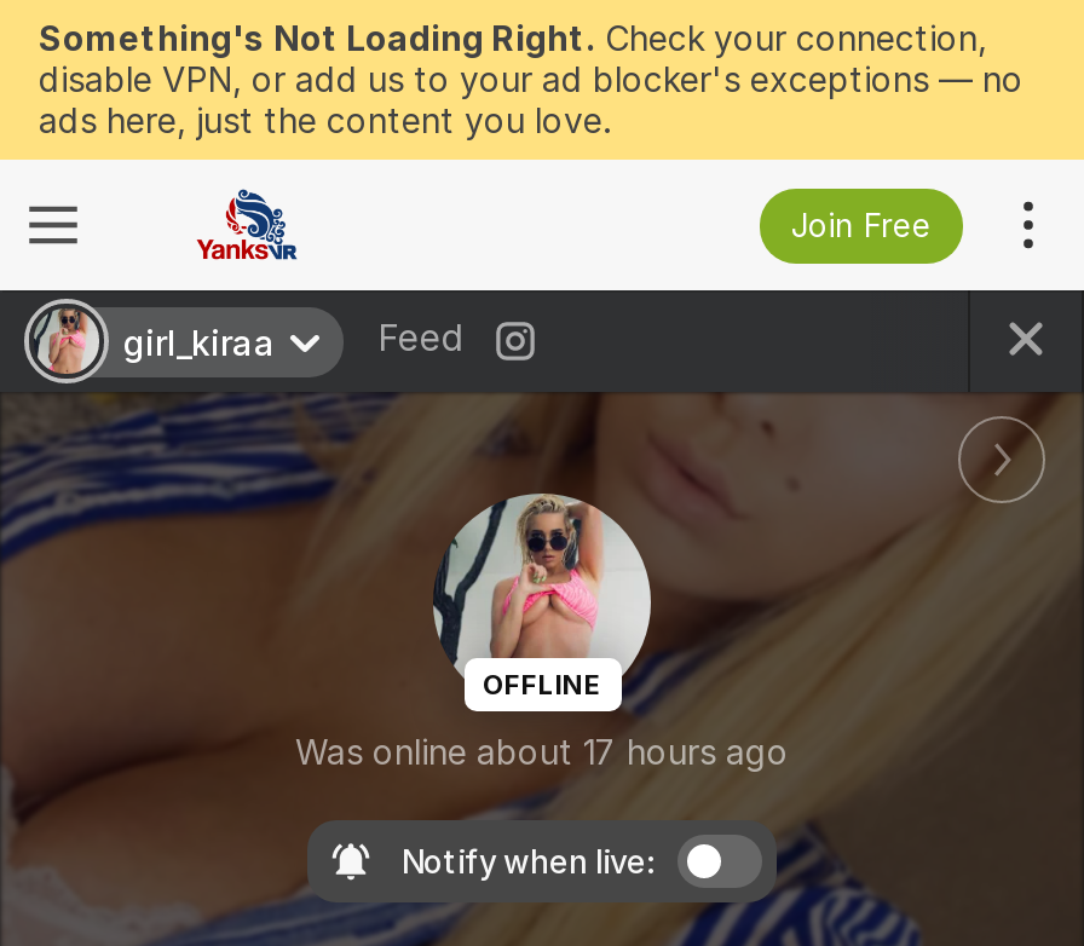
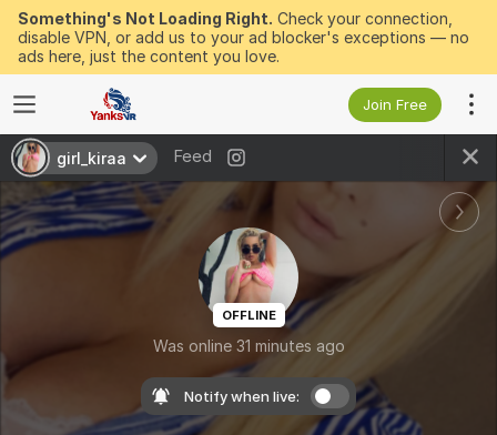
[295,729,789,771] Was online about 17 hours ago -> [153,336,344,355] Was online 31 minutes ago

